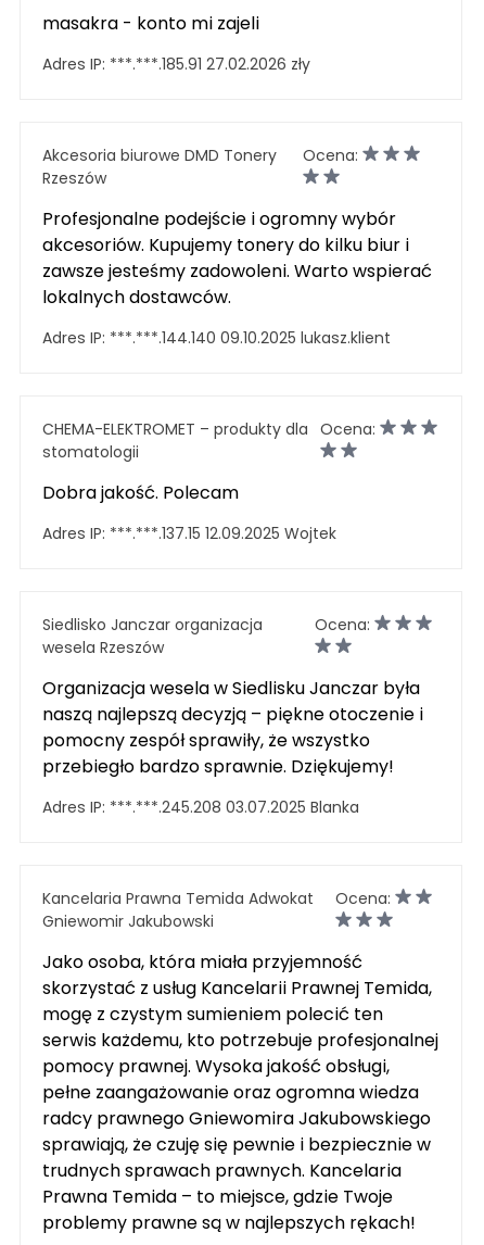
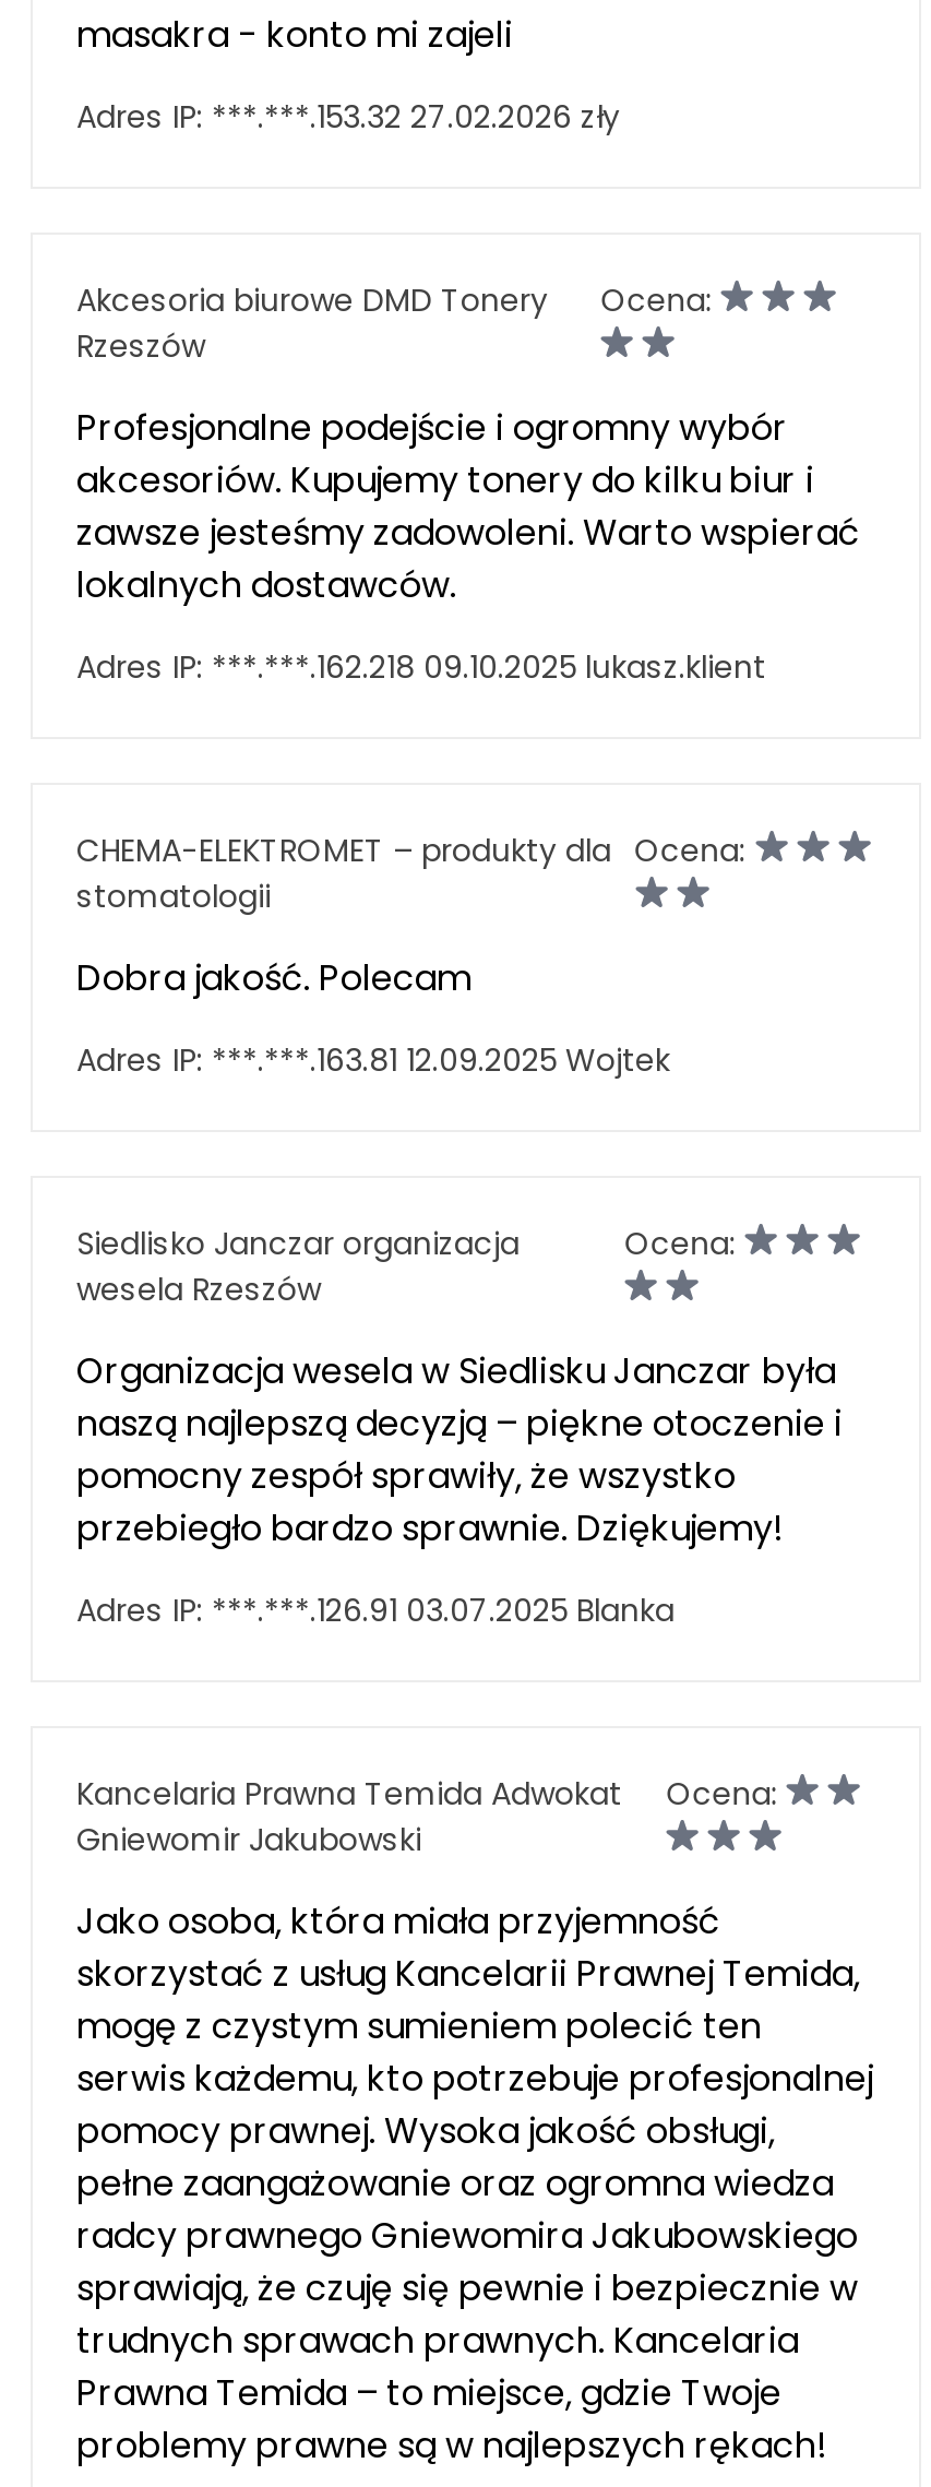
[42,53,310,75] Adres IP: ***.***.185.91 27.02.2026 zły -> [76,95,620,139] Adres IP: ***.***.153.32 27.02.2026 zły
[42,327,391,349] Adres IP: ***.***.144.140 09.10.2025 lukasz.klient -> [76,645,766,689] Adres IP: ***.***.162.218 09.10.2025 lukasz.klient
[42,523,336,544] Adres IP: ***.***.137.15 12.09.2025 Wojtek -> [76,1038,670,1082] Adres IP: ***.***.163.81 12.09.2025 Wojtek
[42,796,359,818] Adres IP: ***.***.245.208 03.07.2025 Blanka -> [76,1588,675,1632] Adres IP: ***.***.126.91 03.07.2025 Blanka

